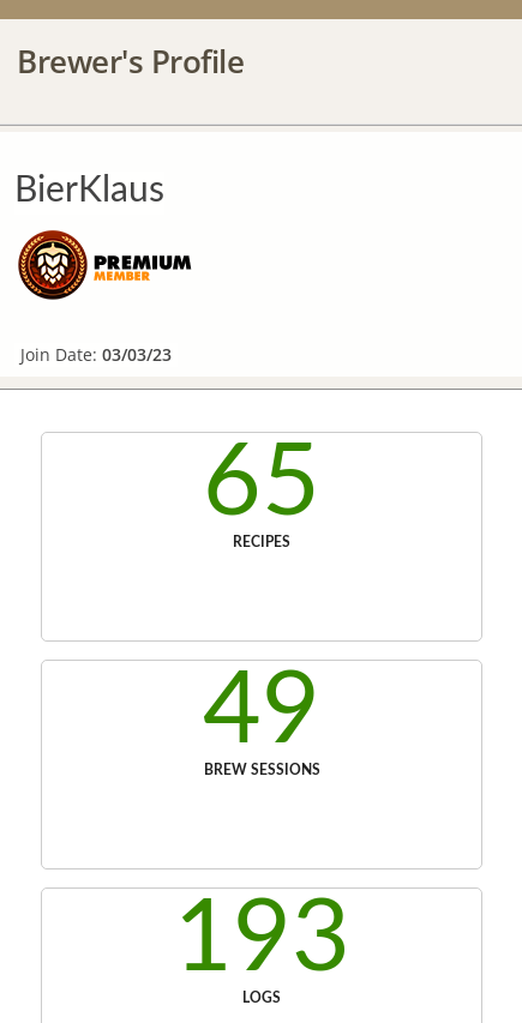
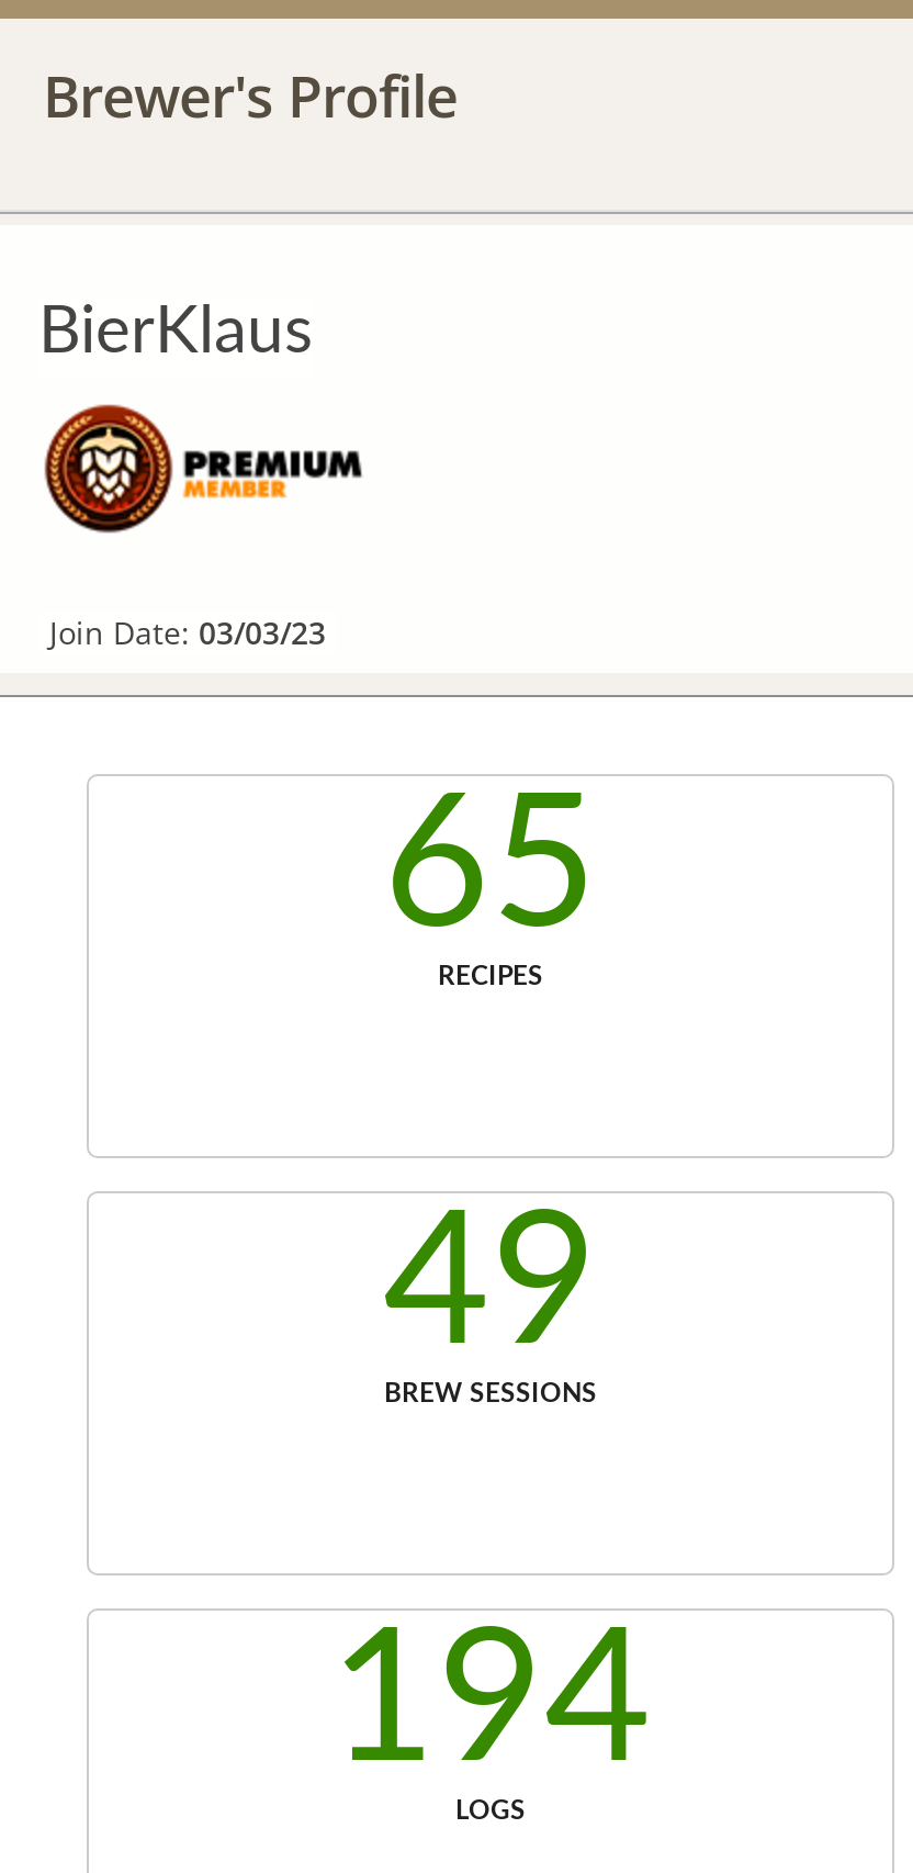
[173,889,350,989] 193 -> [329,1611,652,1795] 194

